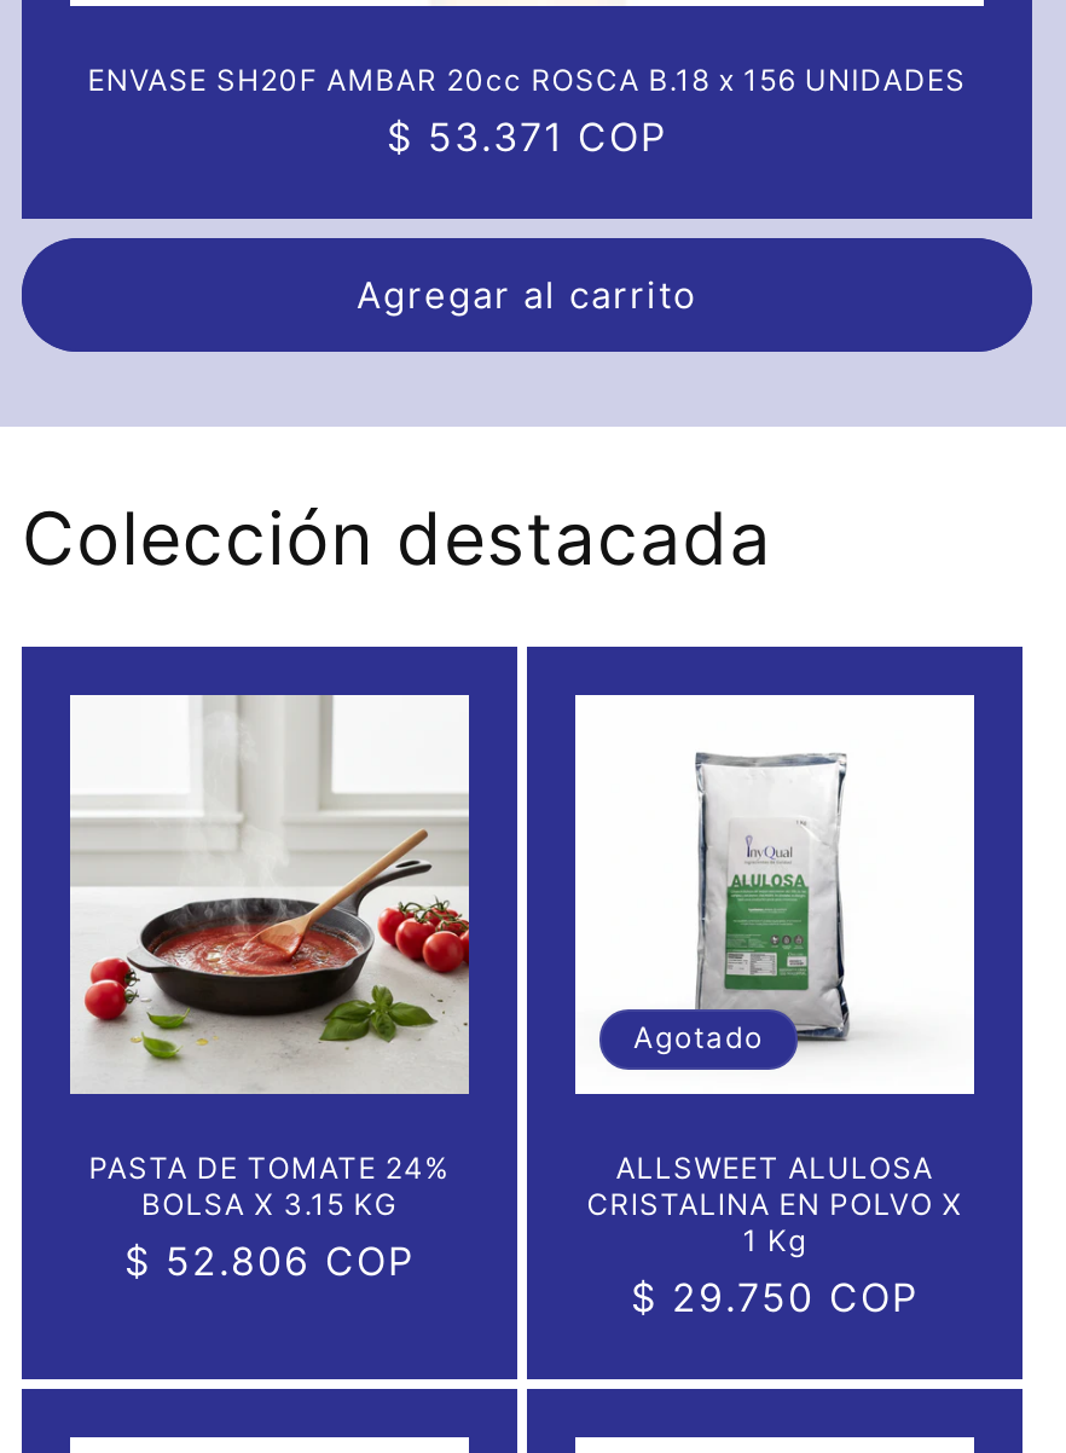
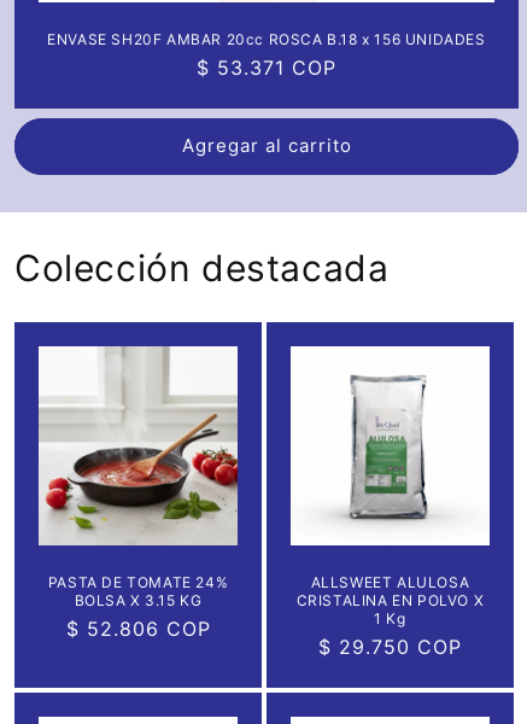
[633,1020,764,1056] Agotado -> none

